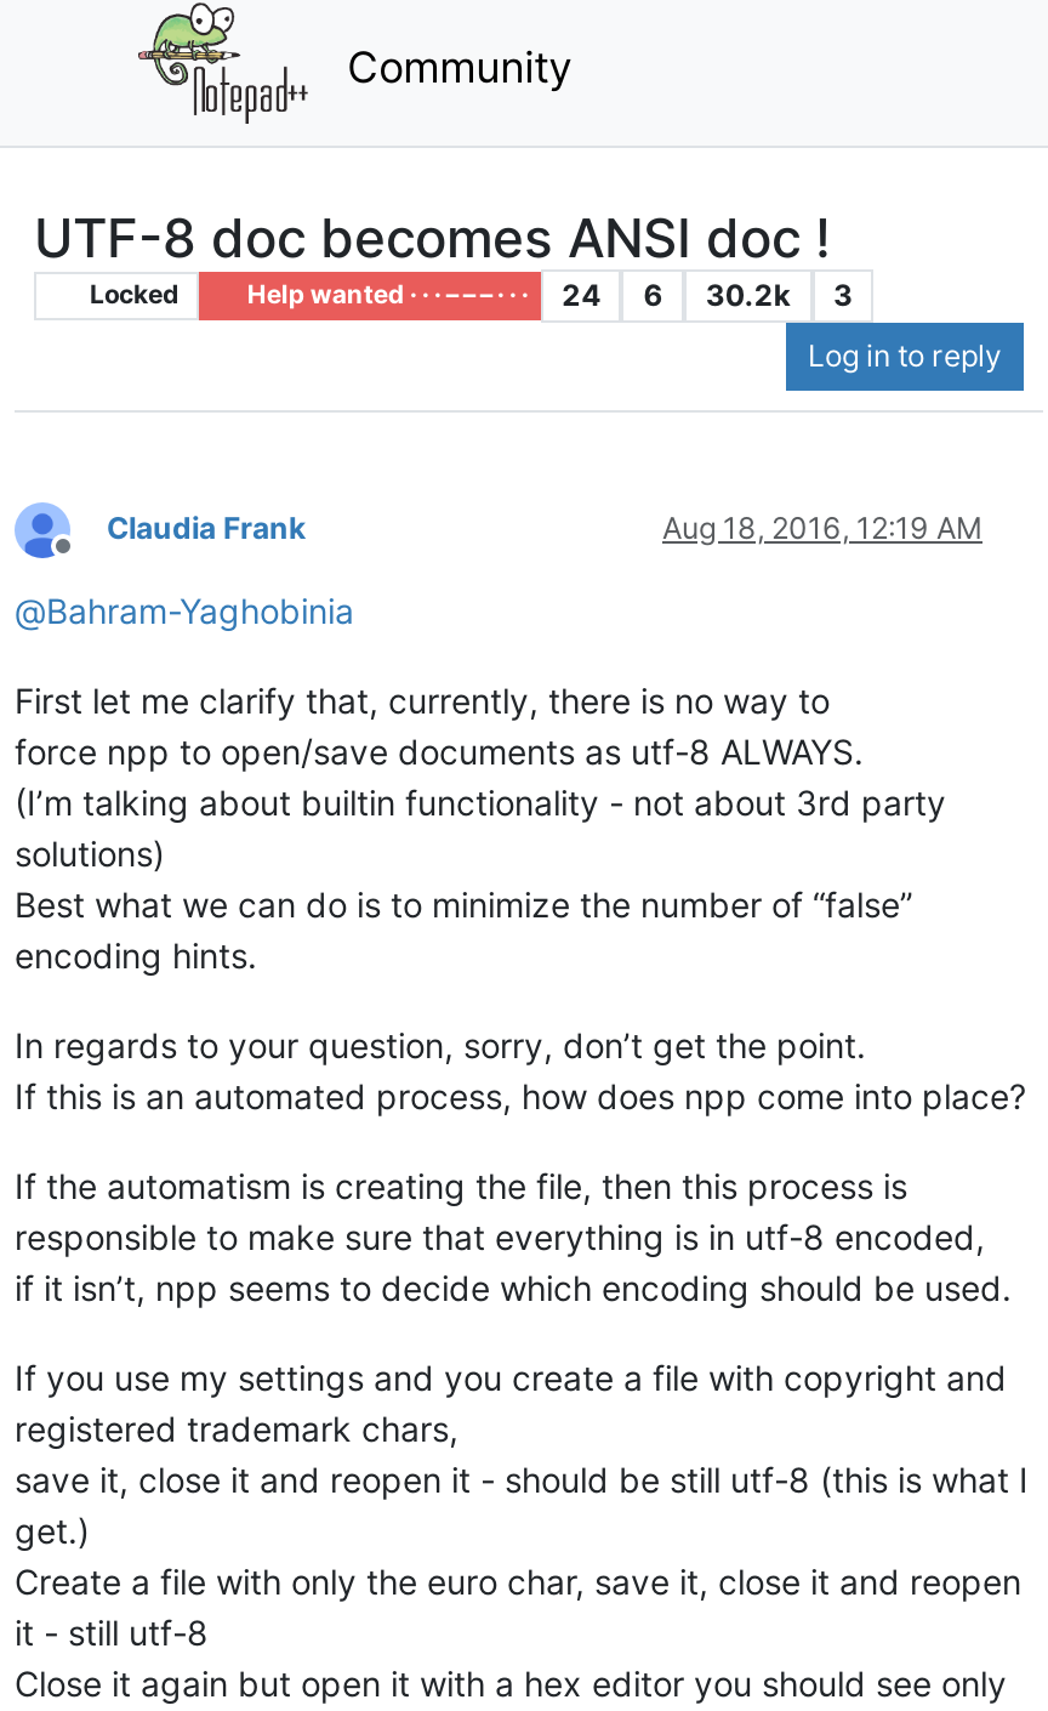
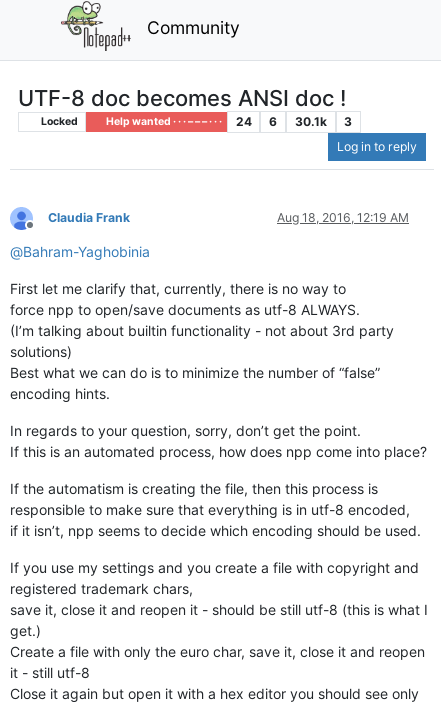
[85,276,853,313] Locked Help wanted · · · – – – · · · 24 6 30.2k 3 -> [39,114,352,129] Locked Help wanted · · · – – – · · · 24 6 30.1k 3

